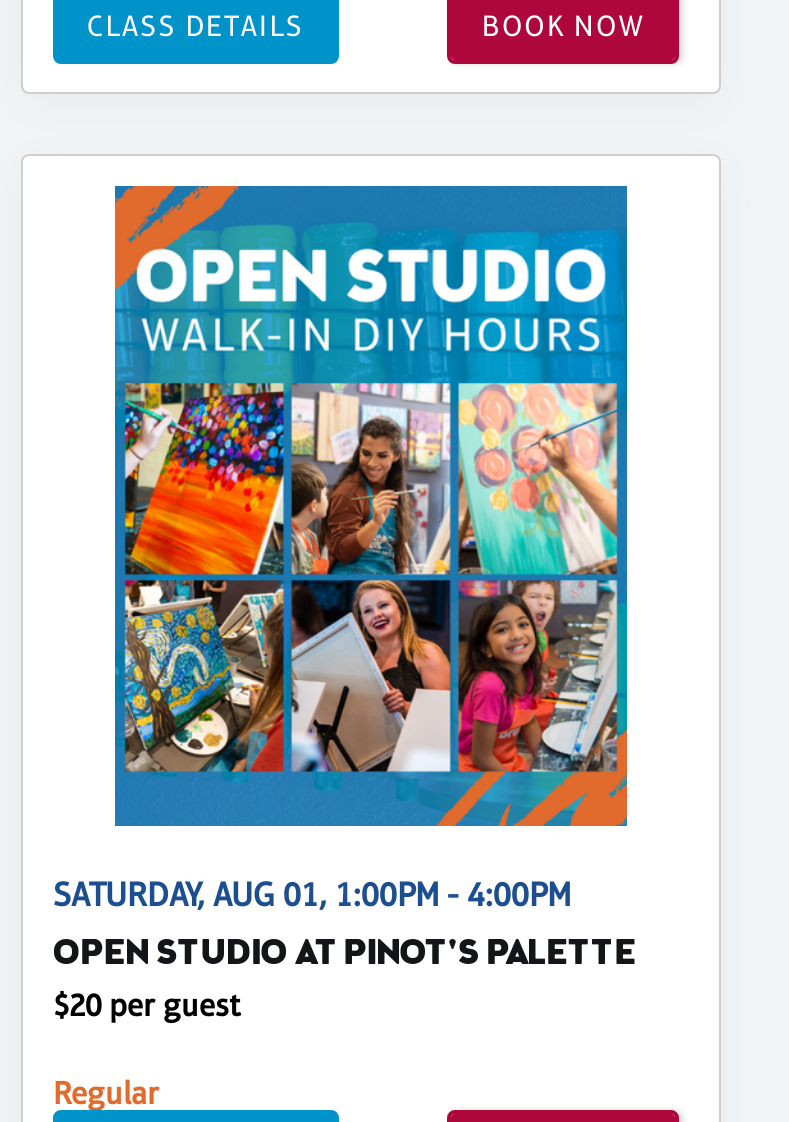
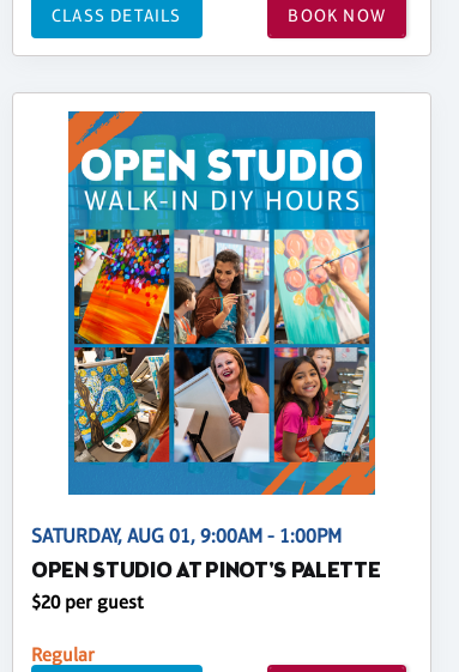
[53,876,571,914] SATURDAY, AUG 01, 1:00PM - 4:00PM -> [31,525,342,547] SATURDAY, AUG 01, 9:00AM - 1:00PM

